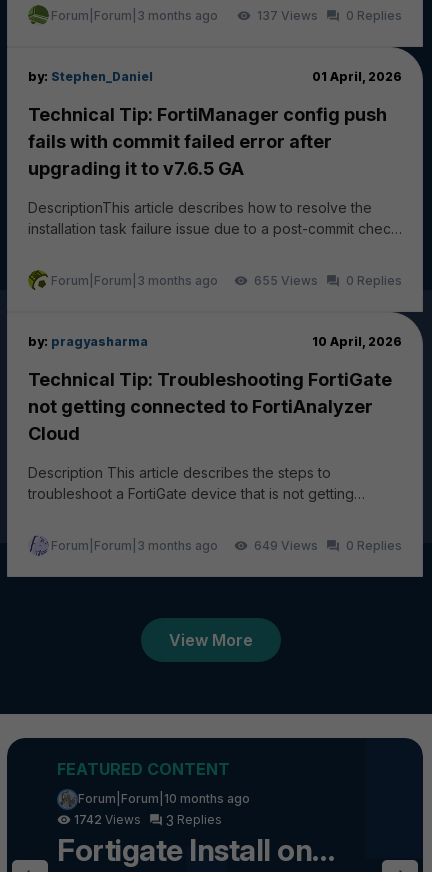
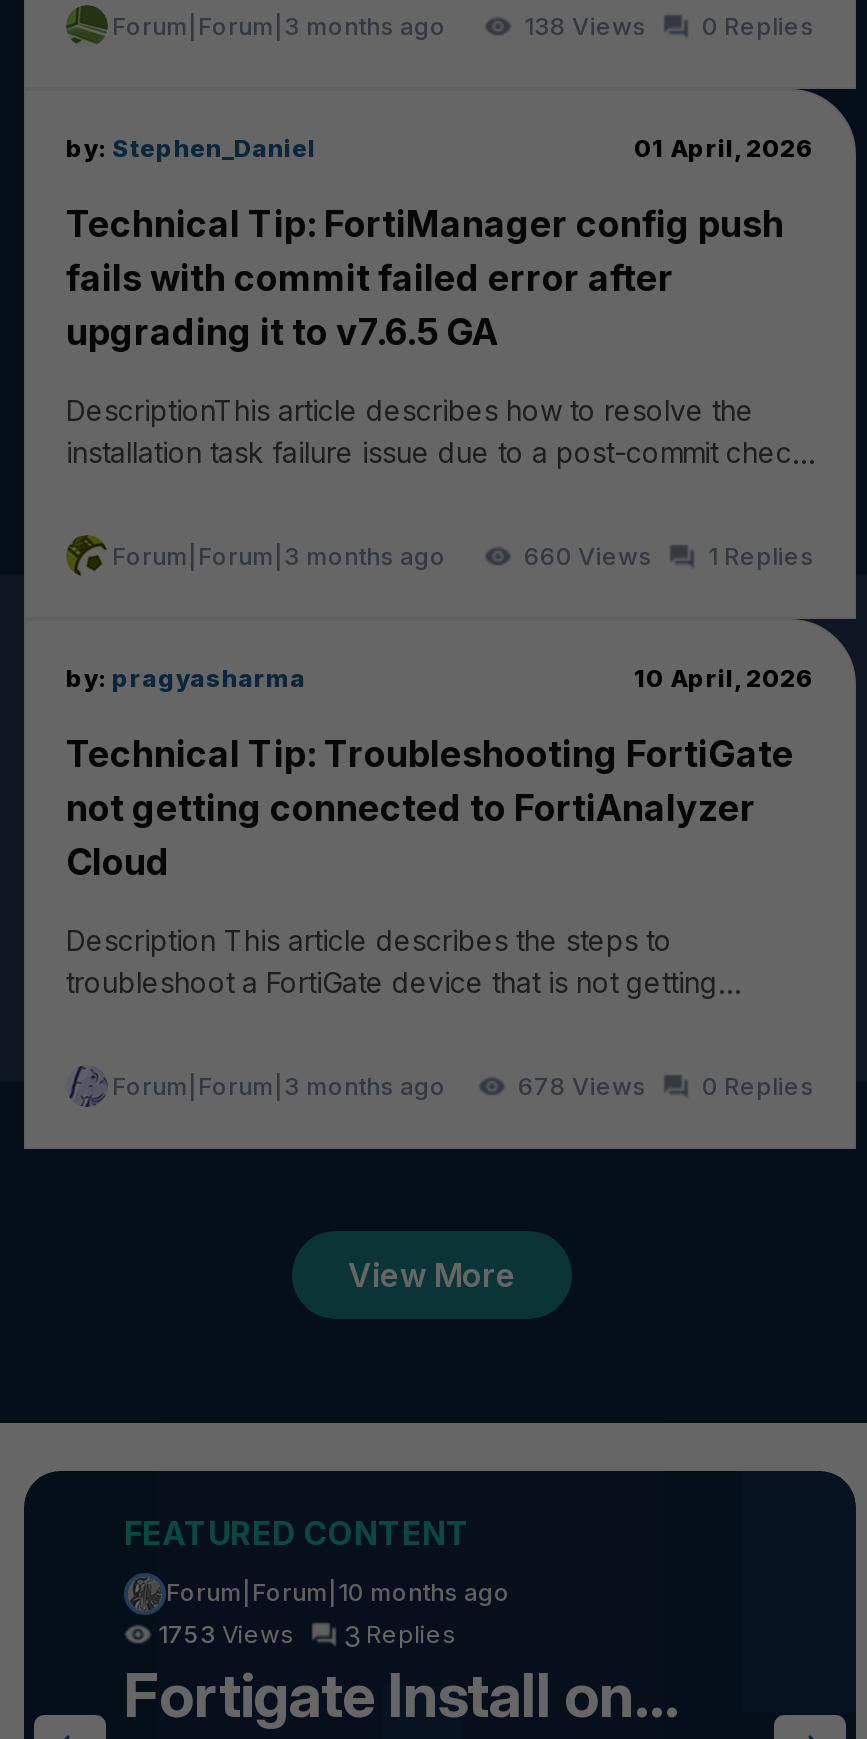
[257,8,278,23] 137 -> [524,11,566,41] 138
[254,273,278,288] 655 -> [524,541,572,571] 660
[346,273,354,288] 0 -> [708,541,718,571] 1
[254,538,278,553] 649 -> [518,1071,566,1101] 678
[74,812,102,827] 1742 -> [158,1619,216,1649] 1753

